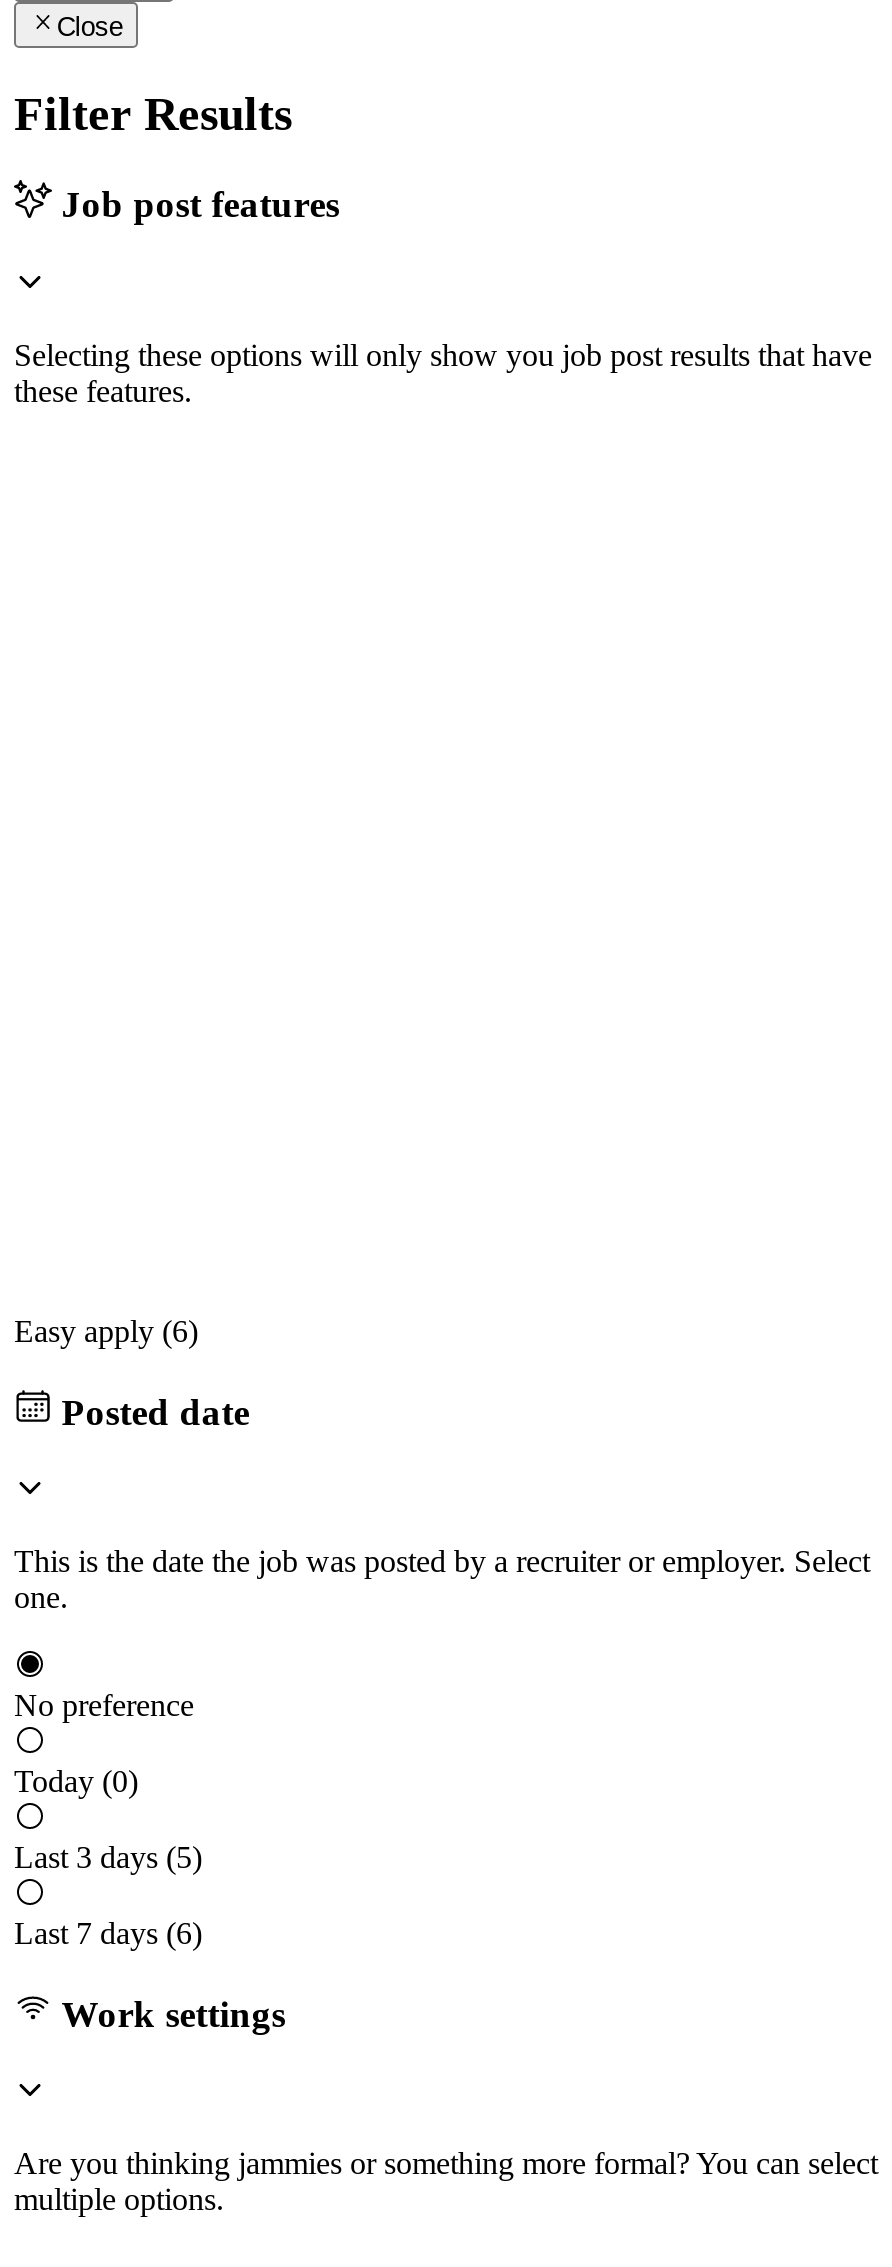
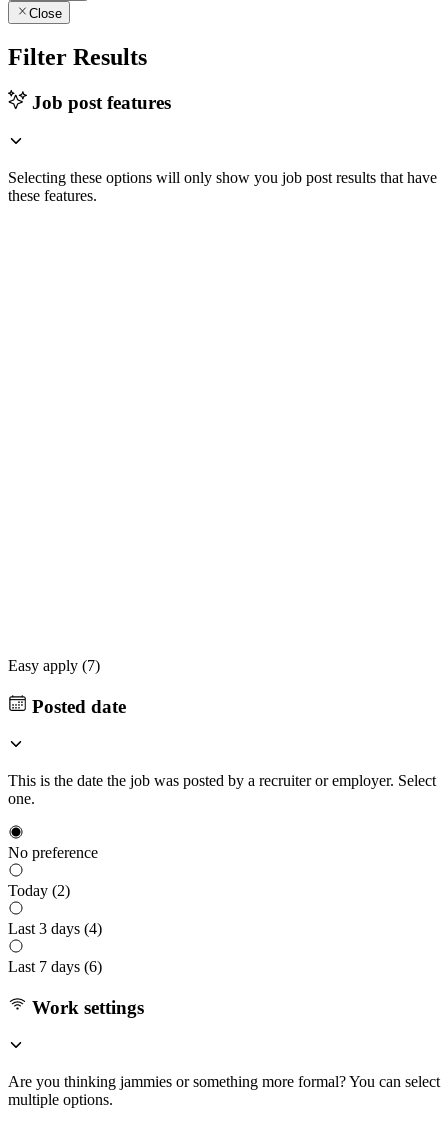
[14,1314,198,1348] Easy apply (6) -> [8,657,100,674] Easy apply (7)
[14,1764,138,1798] Today (0) -> [8,882,70,899] Today (2)
[14,1840,202,1874] Last 3 days (5) -> [8,920,102,937] Last 3 days (4)

